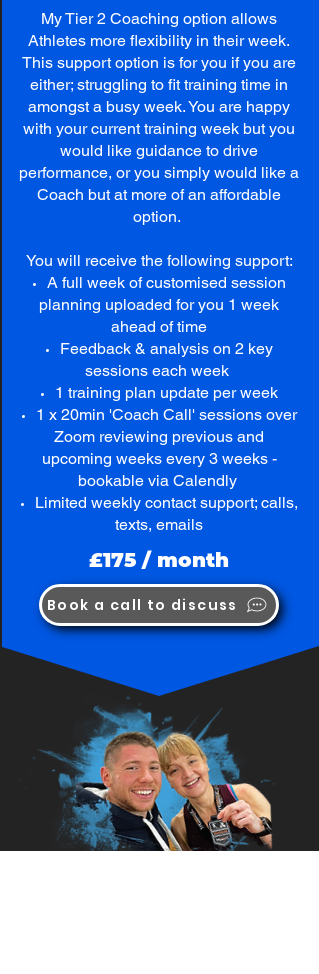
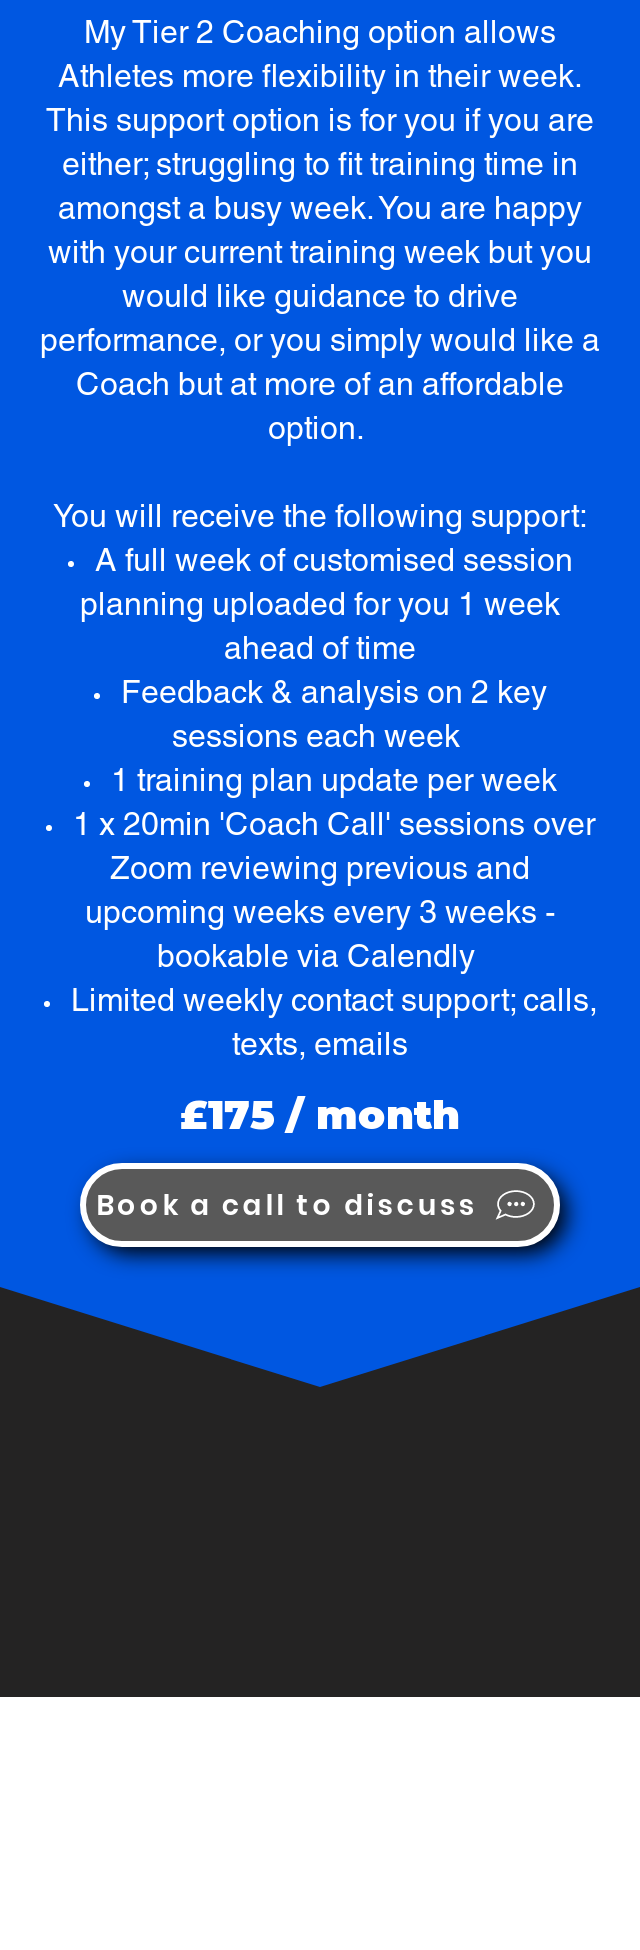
[41,706,273,852] [image] -> none

